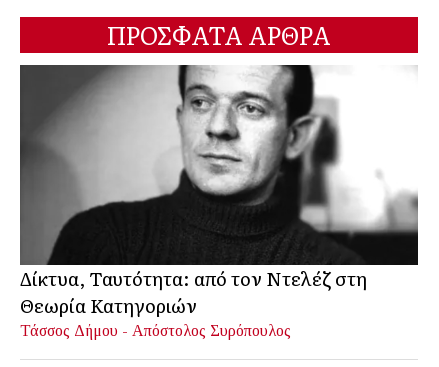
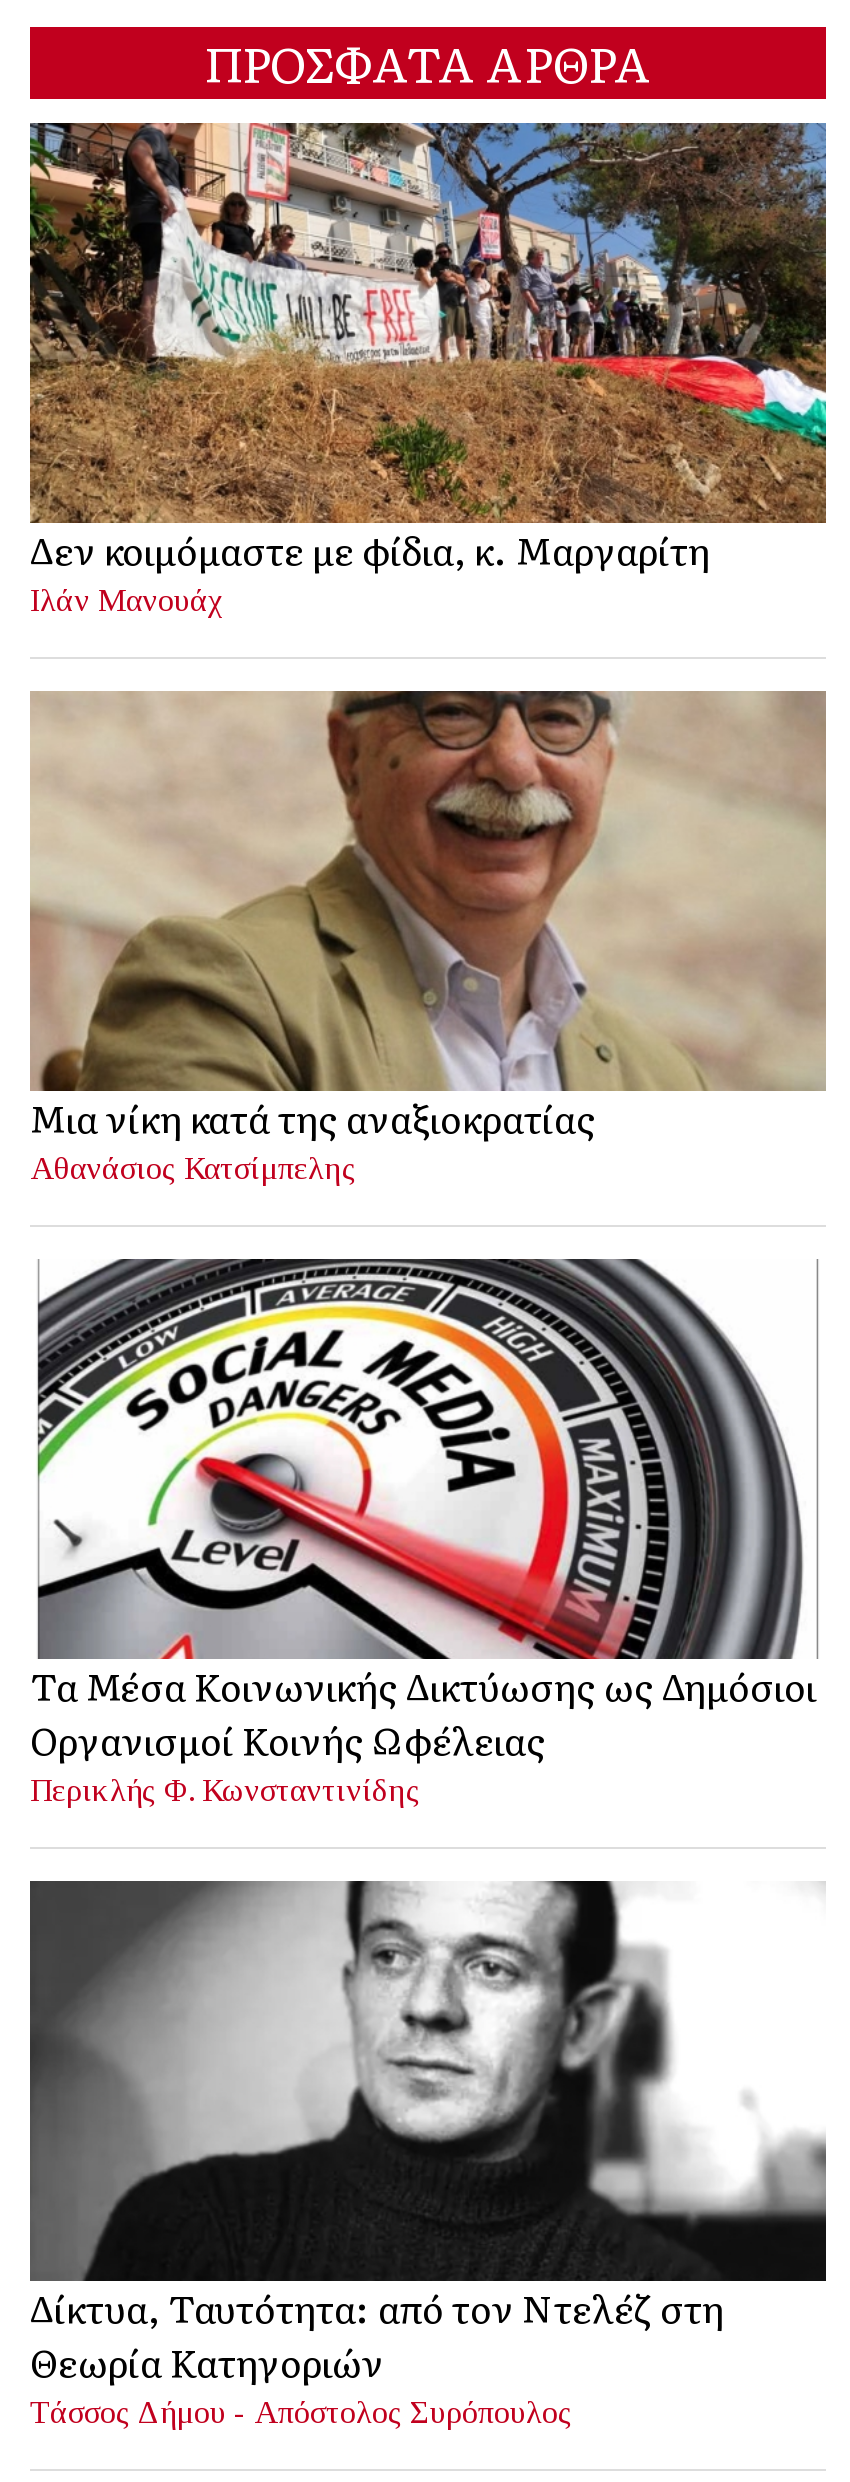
none -> [28,689,828,1186] [image] | Μια νίκη κατά της αναξιοκρατίας | Αθανάσιος Κατσίμπελης
none -> [30,121,828,618] [image] | Δεν κοιμόμαστε με φίδια, κ. Μαργαρίτη | Ιλάν Μανουάχ
none -> [30,1257,818,1808] [image] | Τα Μέσα Κοινωνικής Δικτύωσης ως Δημόσιοι | Οργανισμοί Κοινής Ωφέλειας | Περικλής Φ. Κωνσταντινίδης

